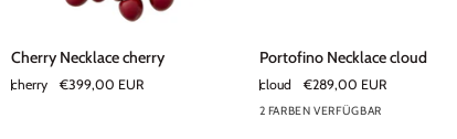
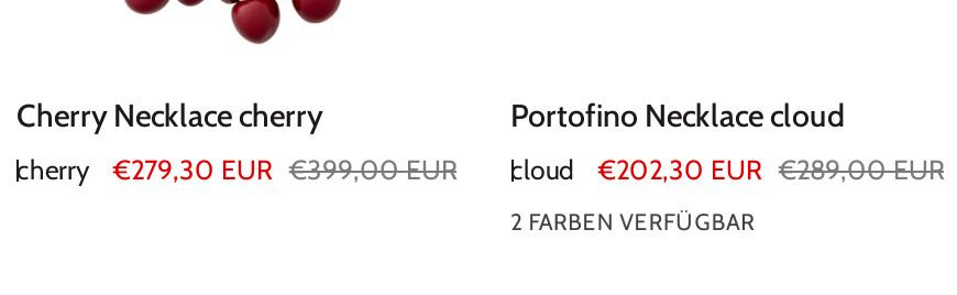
[60,76,144,93] €399,00 EUR -> [113,152,457,185] €279,30 EUR €399,00 EUR
[303,76,386,93] €289,00 EUR -> [598,152,944,185] €202,30 EUR €289,00 EUR

